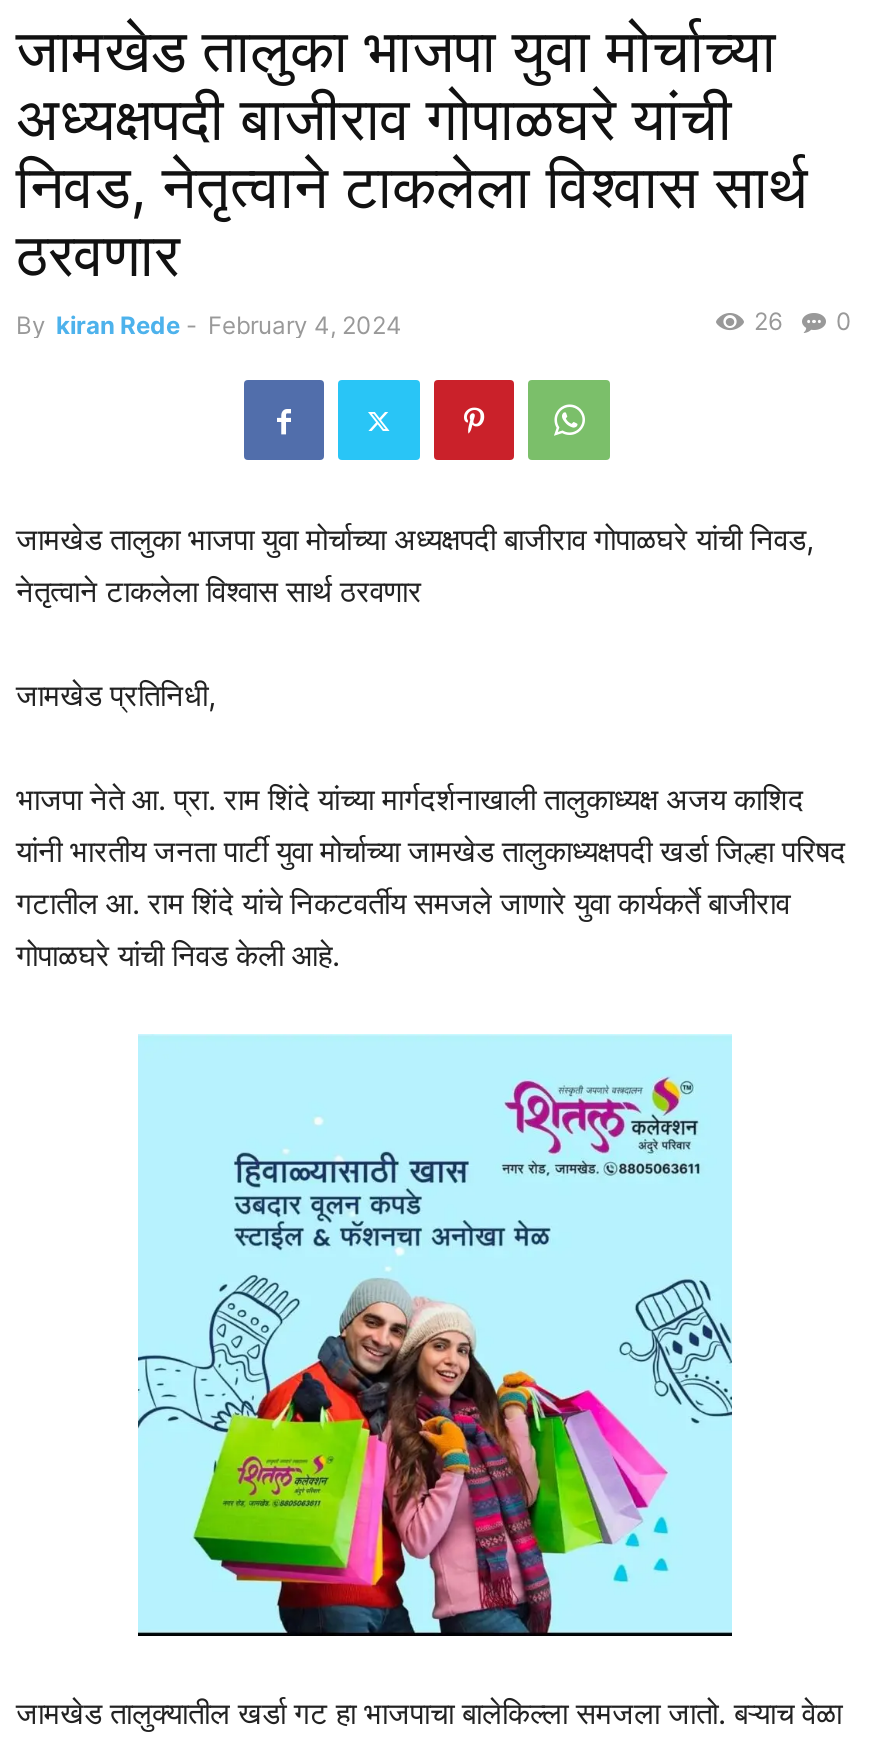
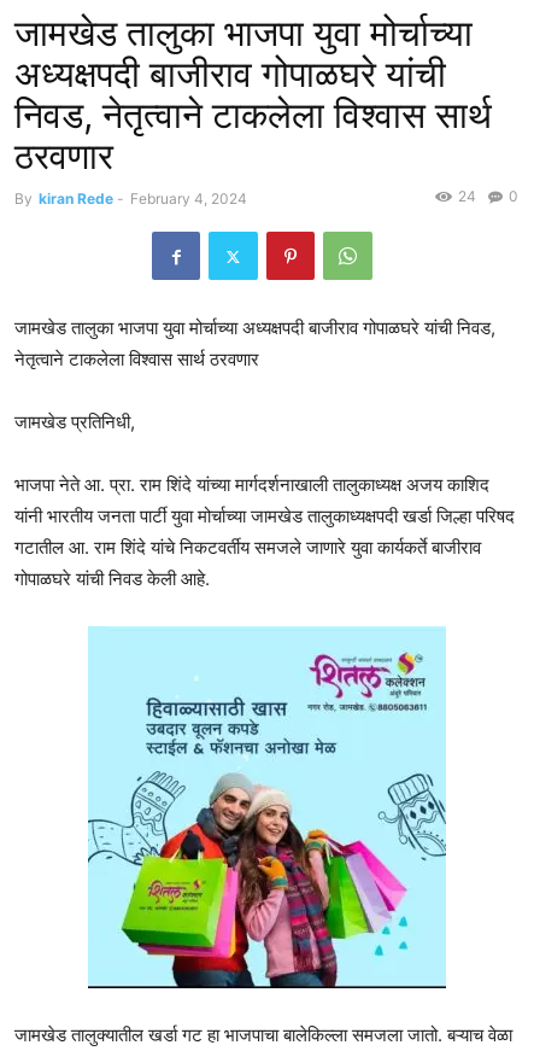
[754,306,852,336] 26 0 -> [458,187,518,205] 24 0

